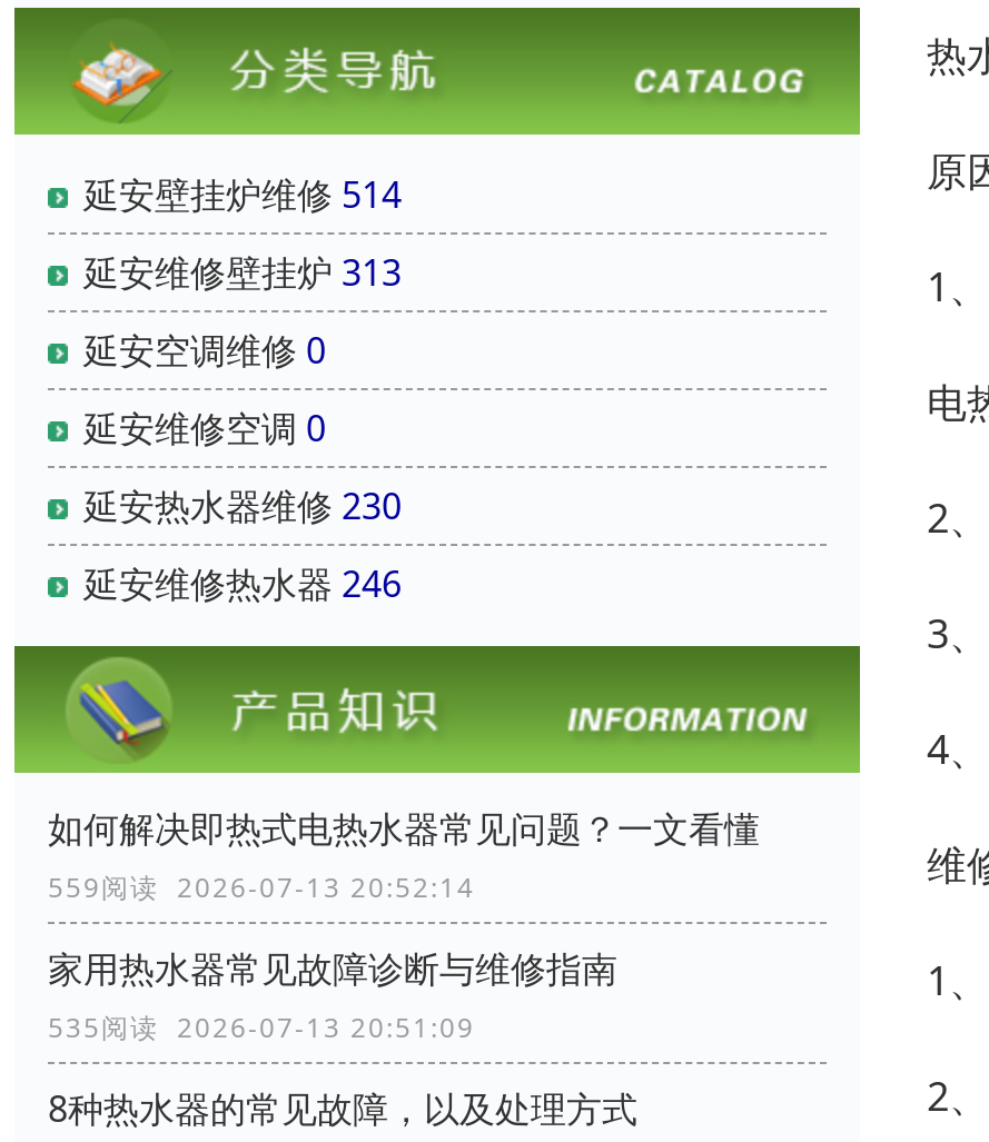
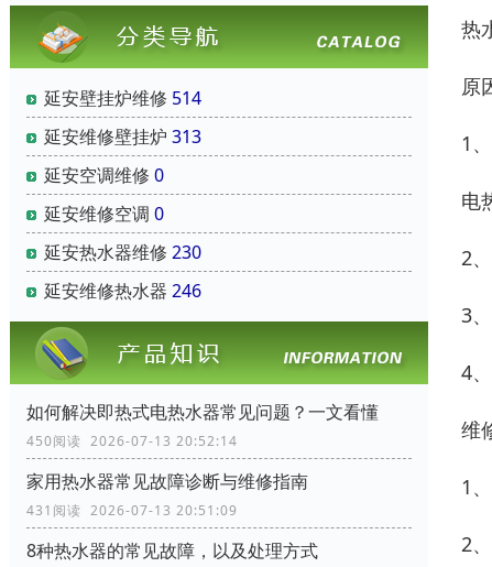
[48,867,475,905] 559阅读 2026-07-13 20:52:14 -> [26,431,238,450] 450阅读 2026-07-13 20:52:14
[48,1007,475,1045] 535阅读 2026-07-13 20:51:09 -> [26,500,238,519] 431阅读 2026-07-13 20:51:09

